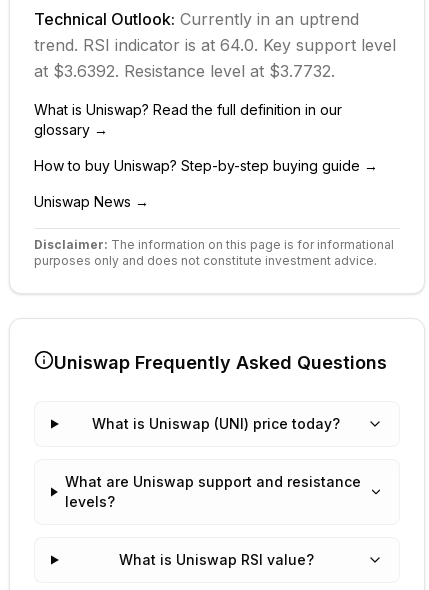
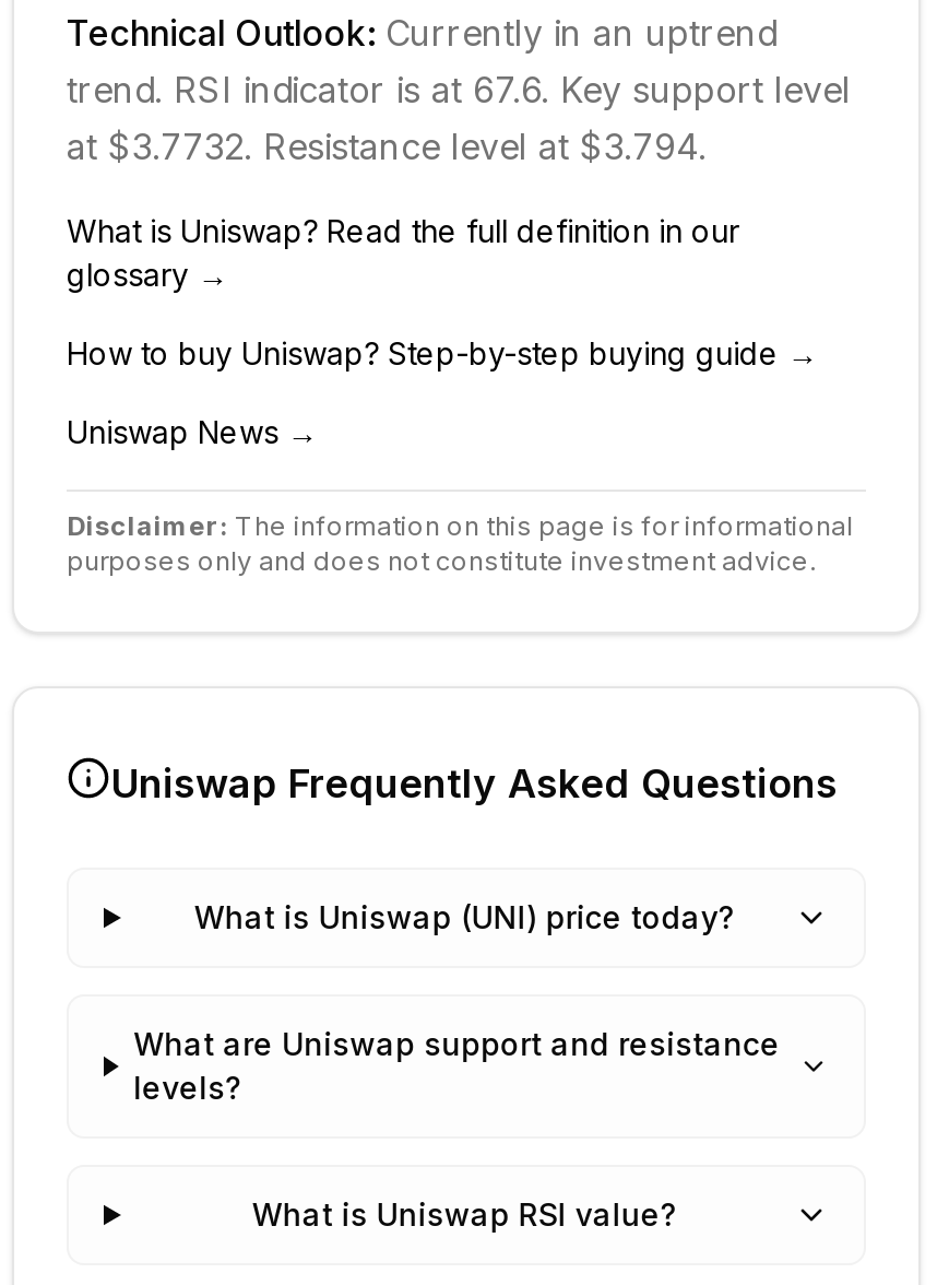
[34,35,396,55] trend. RSI indicator is at 64.0. Key support level -> [67,68,851,111] trend. RSI indicator is at 67.6. Key support level
[34,61,335,81] at $3.6392. Resistance level at $3.7732. -> [67,125,707,168] at $3.7732. Resistance level at $3.794.

